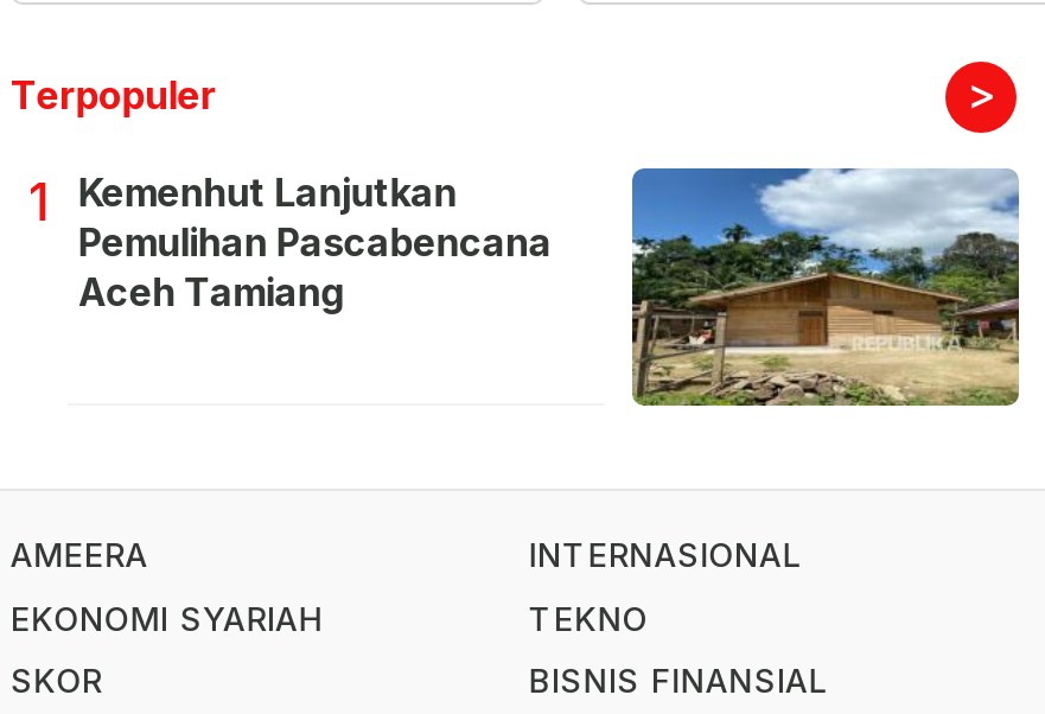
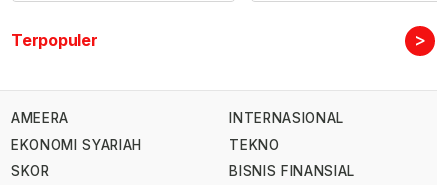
[28,166,1021,408] [image] | 1 | Kemenhut Lanjutkan | Pemulihan Pascabencana | Aceh Tamiang -> none

